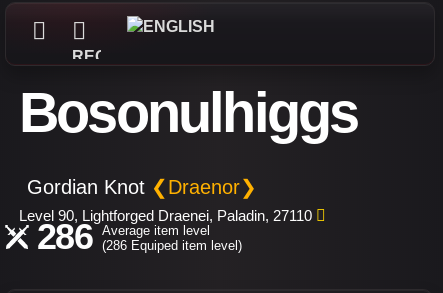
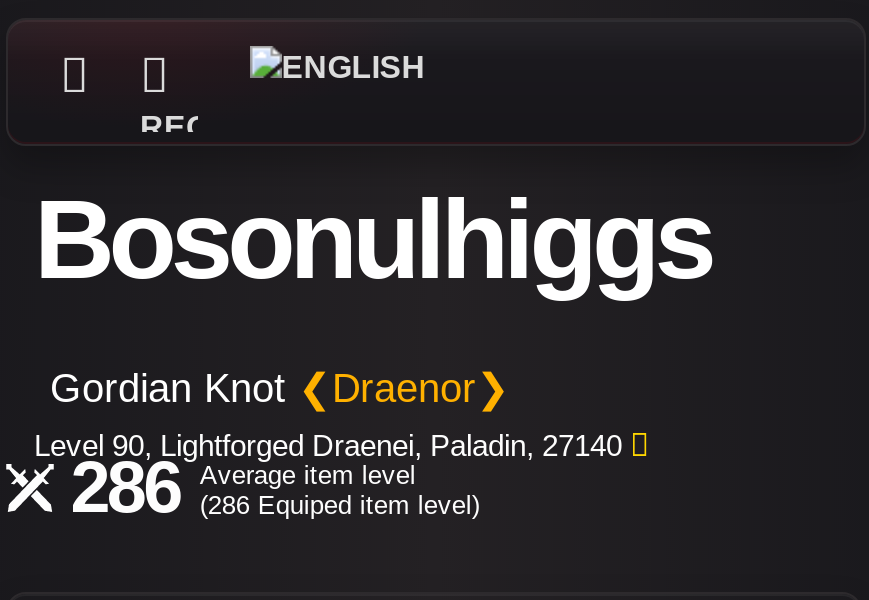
[19,207,316,224] Level 90, Lightforged Draenei, Paladin, 27110 -> [34,428,630,462] Level 90, Lightforged Draenei, Paladin, 27140

